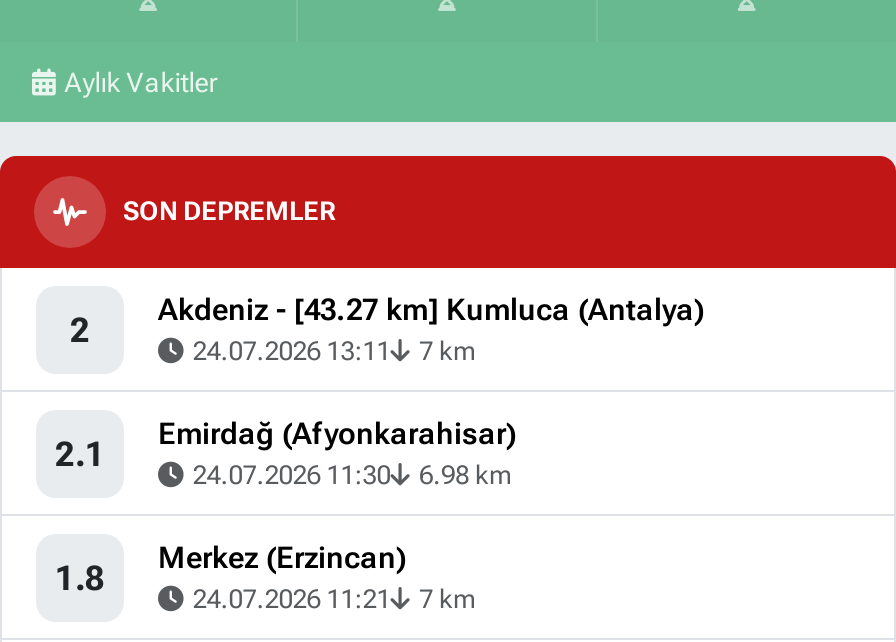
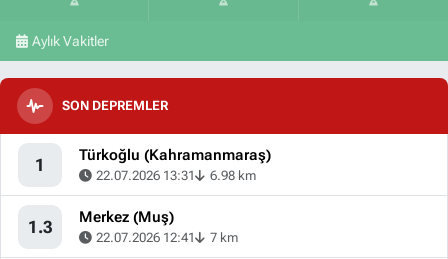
[55,292,704,490] 2 | Akdeniz - [43.27 km] Kumluca (Antalya) | 24.07.2026 13:11 | 7 km | 2.1 | Emirdağ (Afyonkarahisar) | 24.07.2026 11:30 -> [35,146,271,183] 1 | Türkoğlu (Kahramanmaraş) | 22.07.2026 13:31
[158,540,406,576] Merkez (Erzincan) -> [79,208,174,226] Merkez (Muş)
[55,557,105,597] 1.8 -> [27,216,52,236] 1.3
[192,584,475,614] 24.07.2026 11:21 7 km -> [96,230,237,245] 22.07.2026 12:41 7 km

